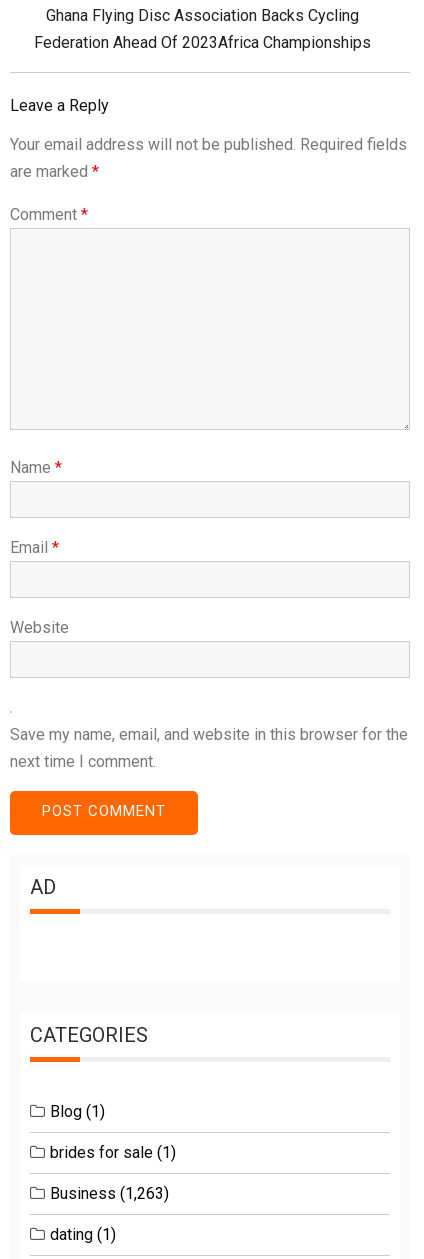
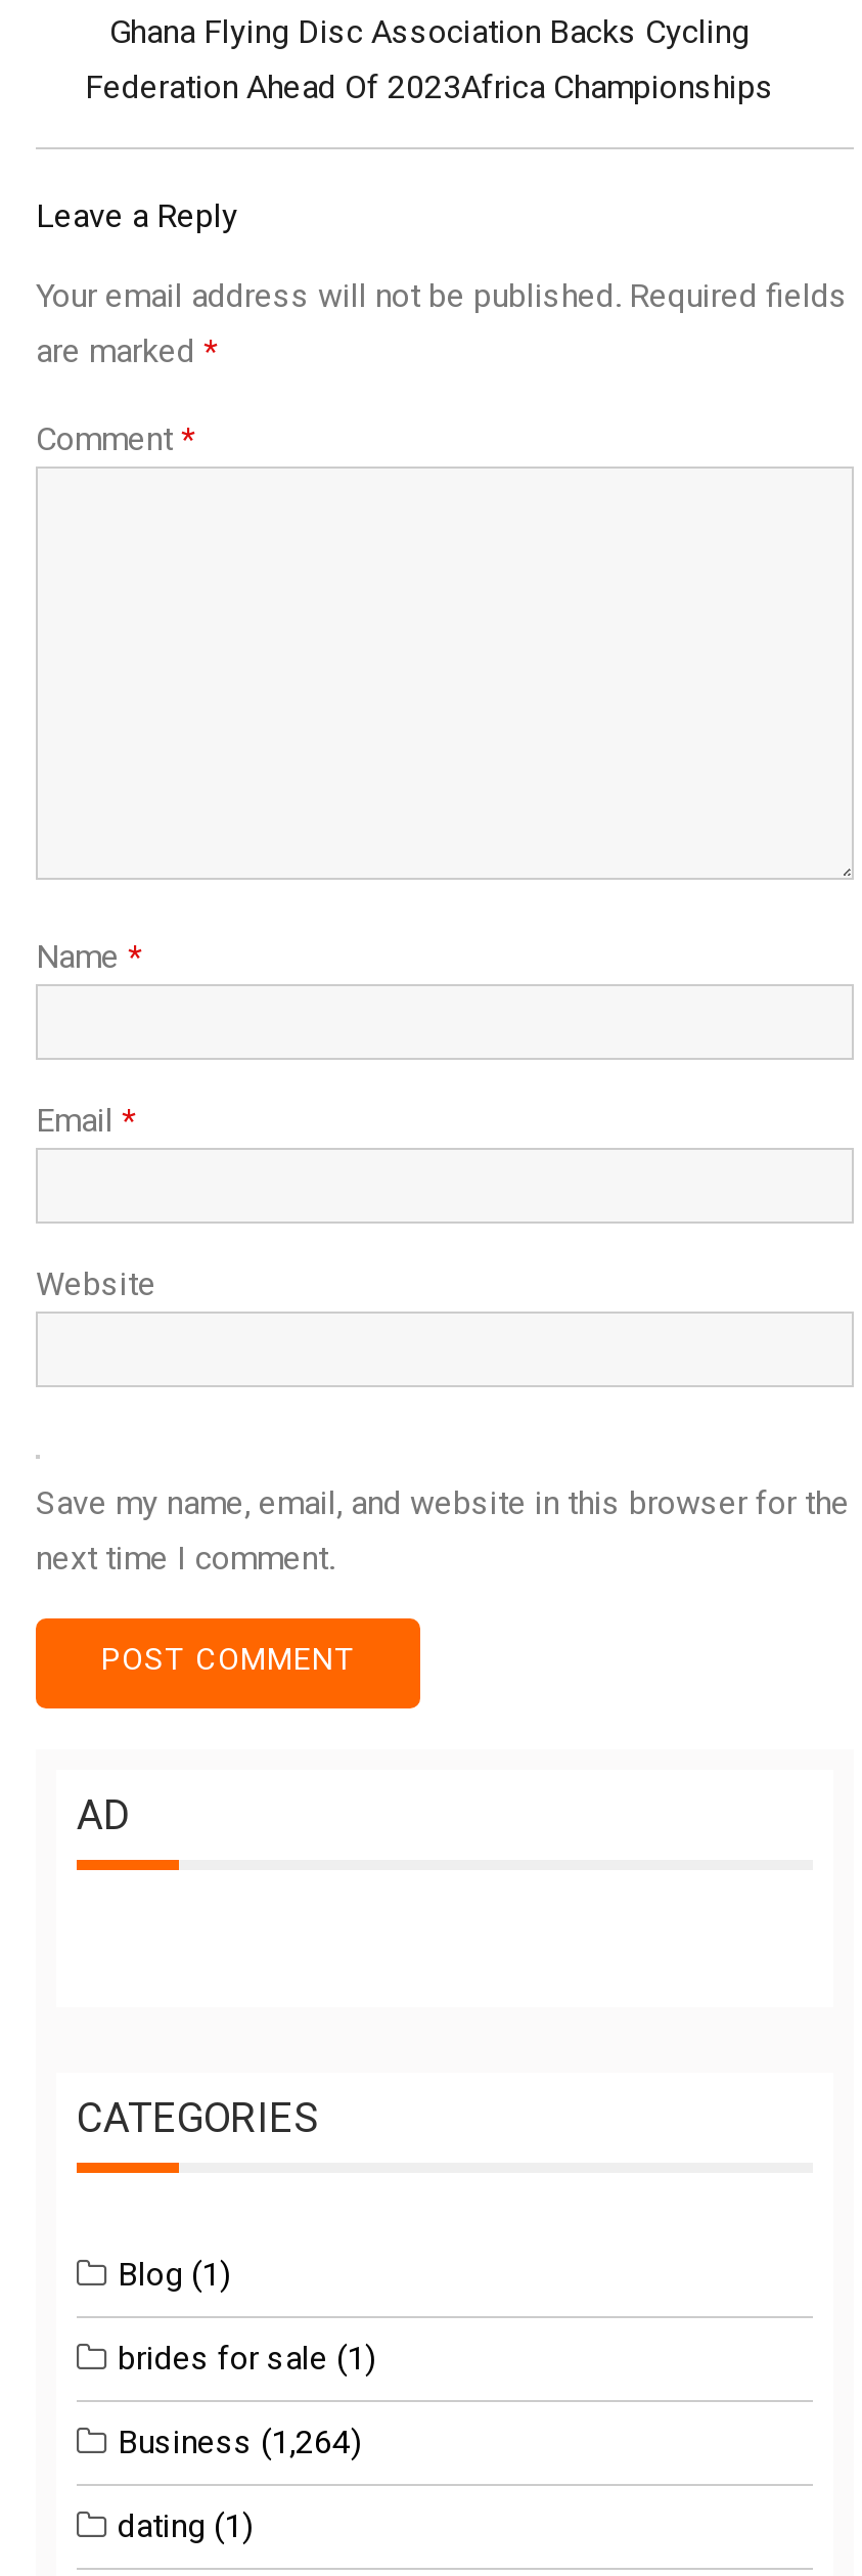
[50,1184,169,1203] Business (1,263) -> [118,2423,361,2462] Business (1,264)

